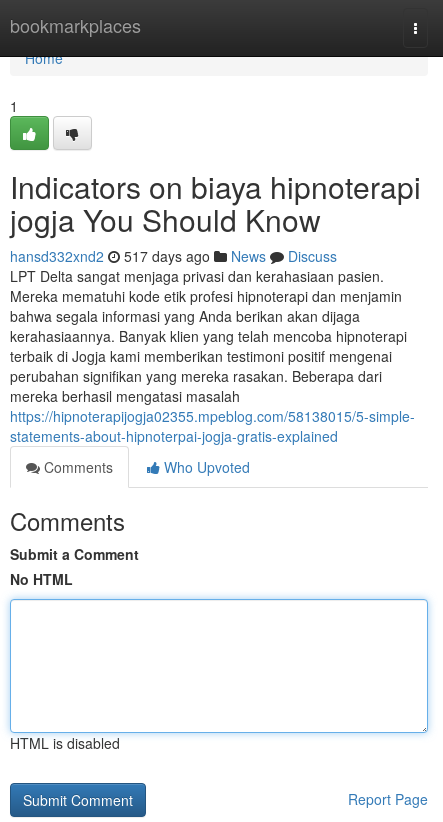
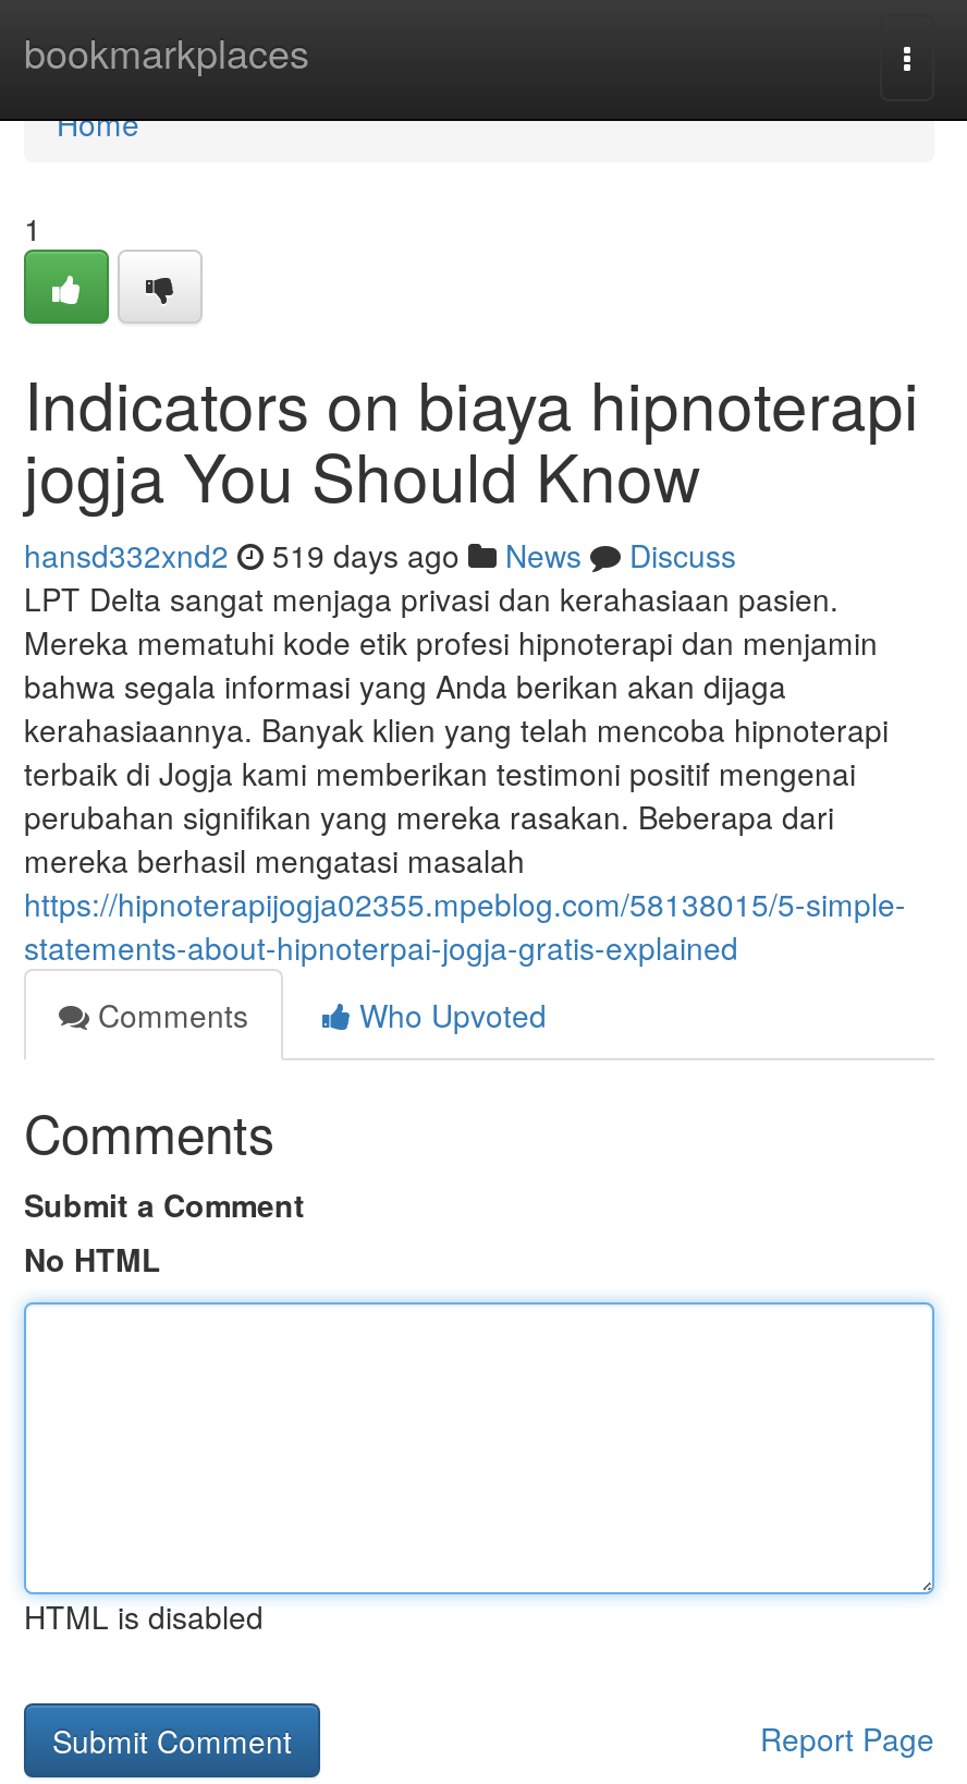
[10,246,337,266] hansd332xnd2 517 days ago News Discuss -> [24,533,736,577] hansd332xnd2 519 days ago News Discuss

